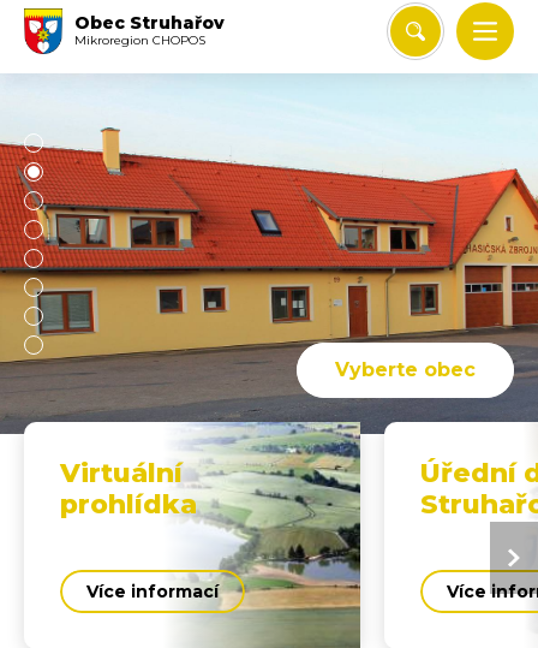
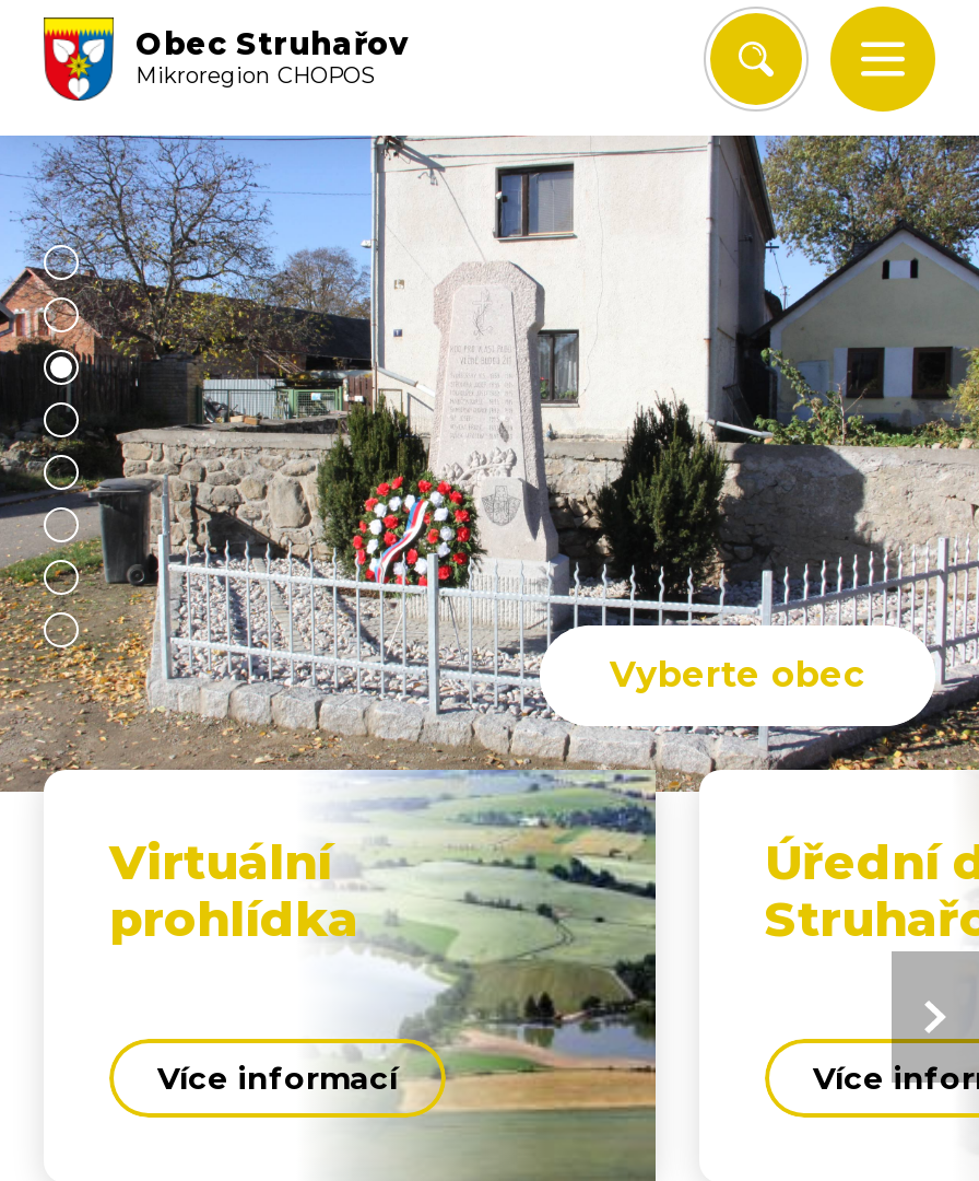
[4,73,534,434] [image] -> [7,133,972,792] [image]

